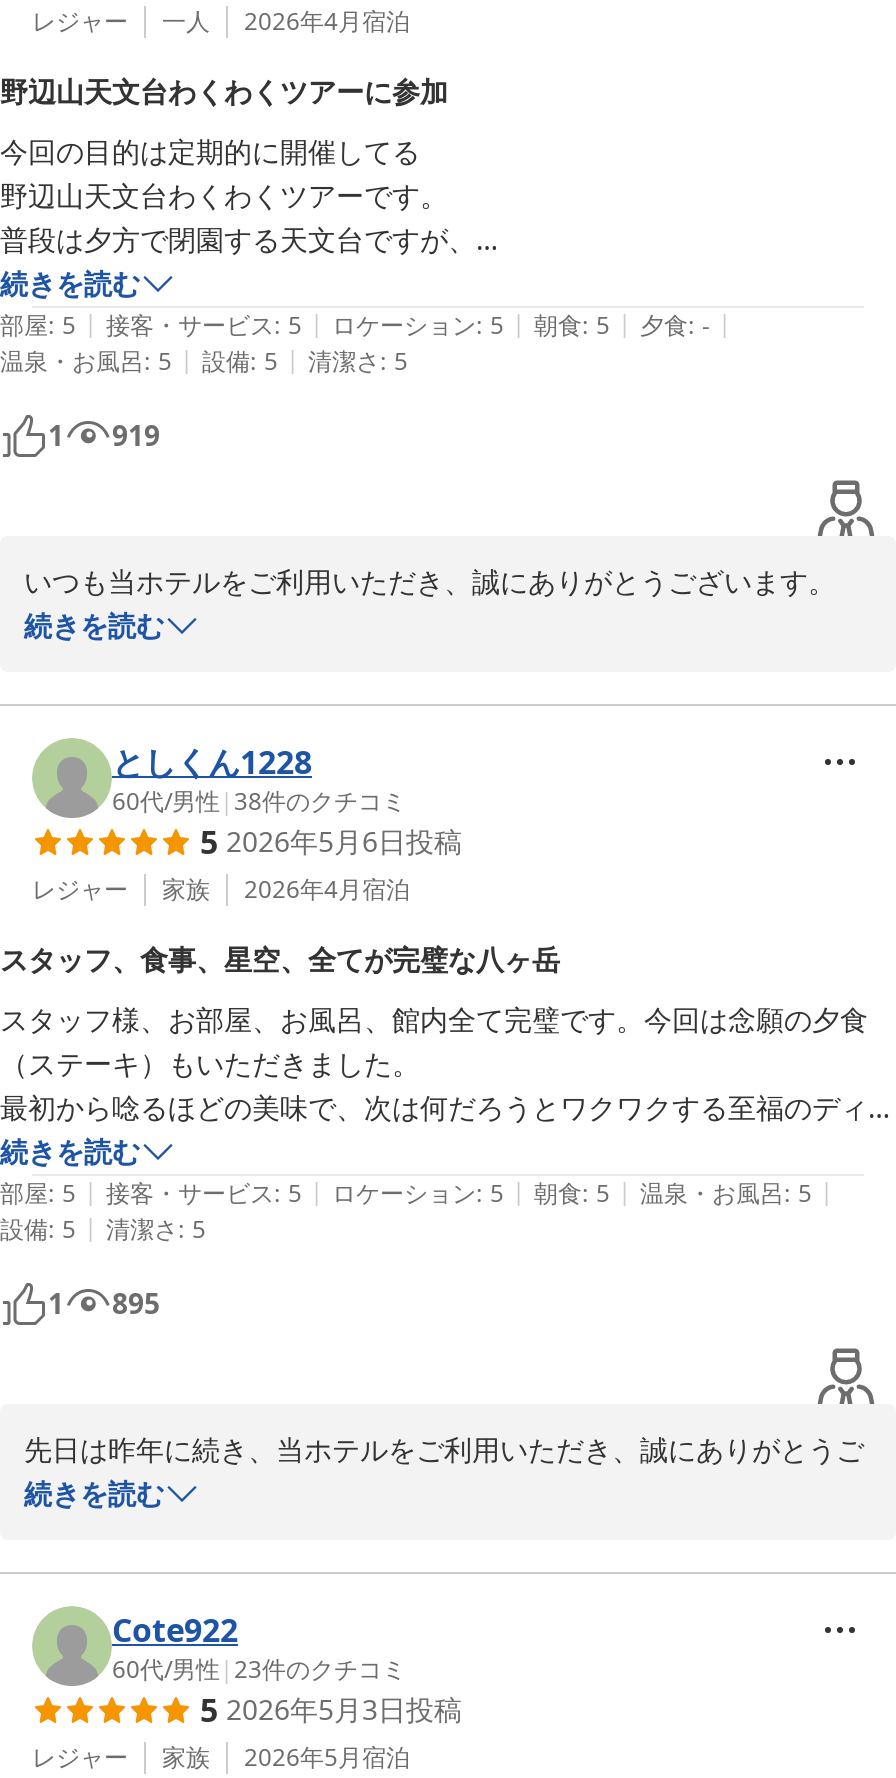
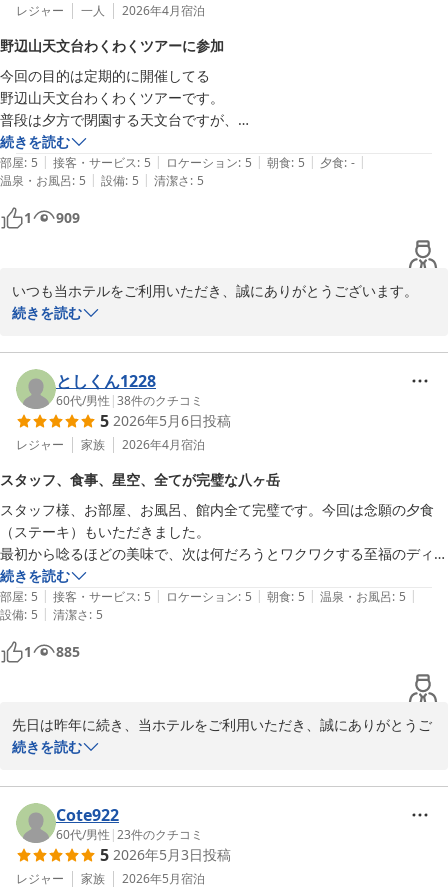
[48,416,160,454] 1 919 -> [24,208,80,227] 1 909
[48,1284,160,1322] 1 895 -> [24,642,80,661] 1 885

